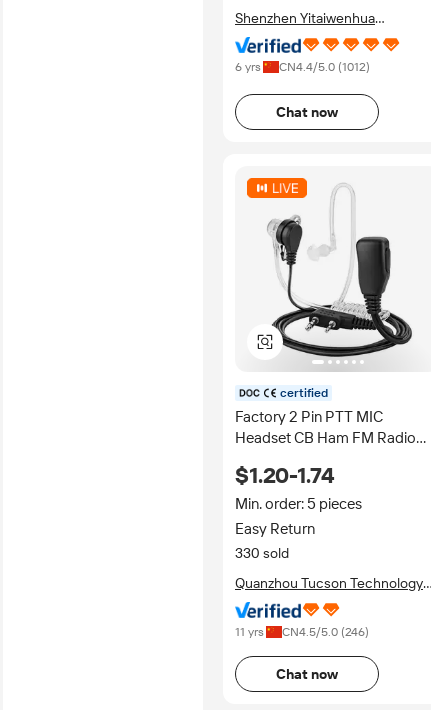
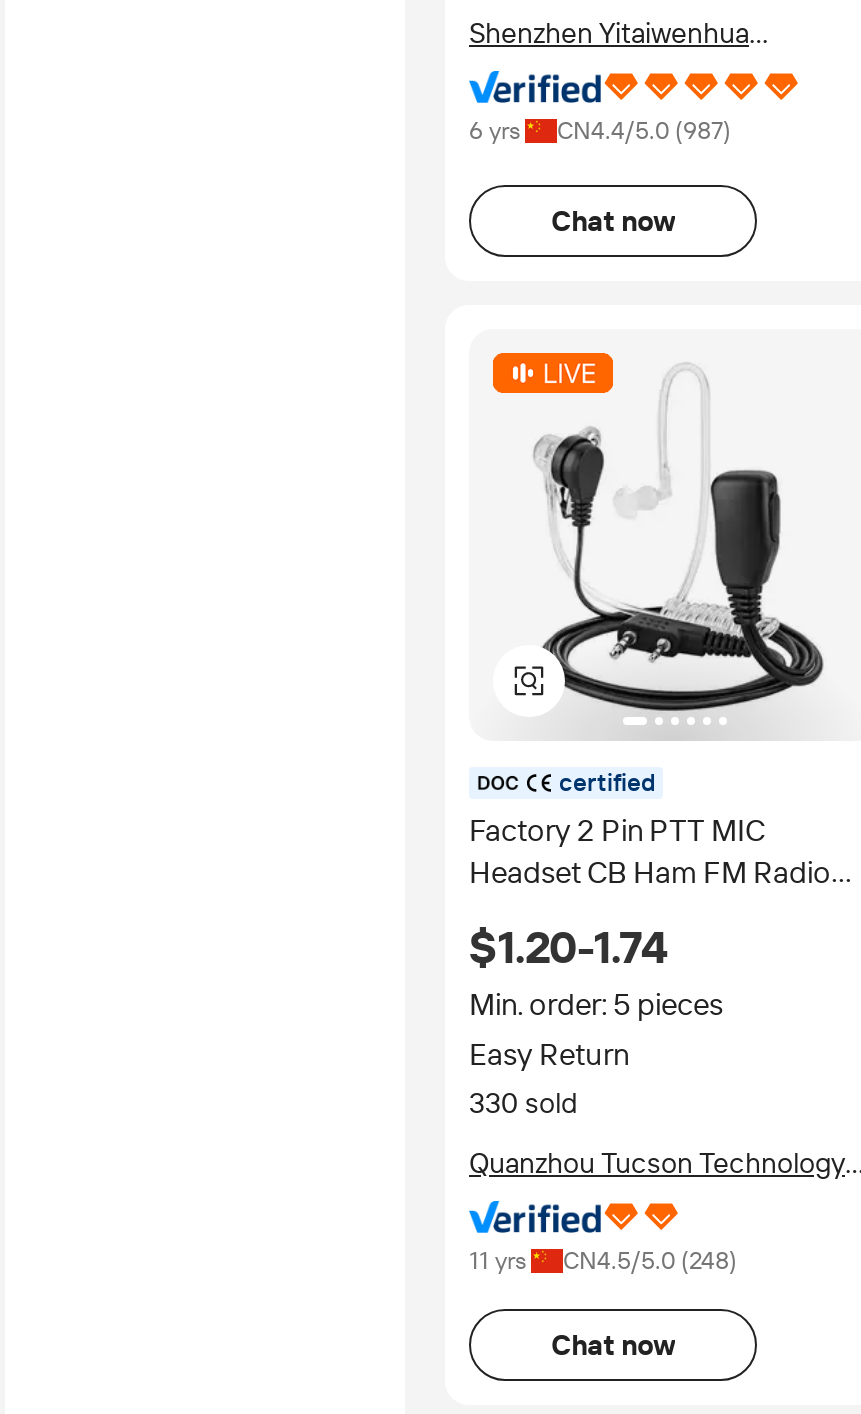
[235,60,370,74] 6 yrs CN4.4/5.0 (1012) -> [469,117,731,145] 6 yrs CN4.4/5.0 (987)
[235,625,369,639] 11 yrs CN4.5/5.0 (246) -> [469,1247,737,1275] 11 yrs CN4.5/5.0 (248)

